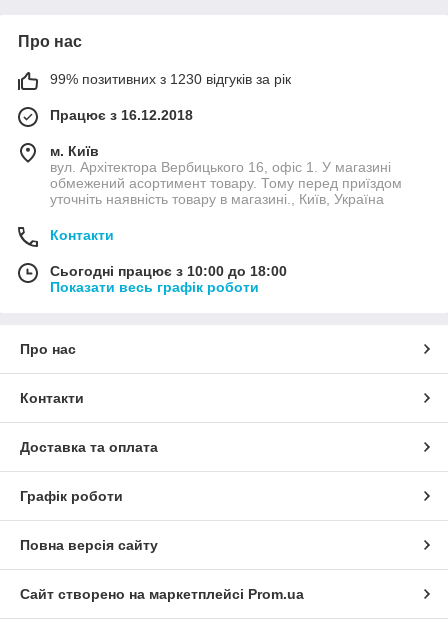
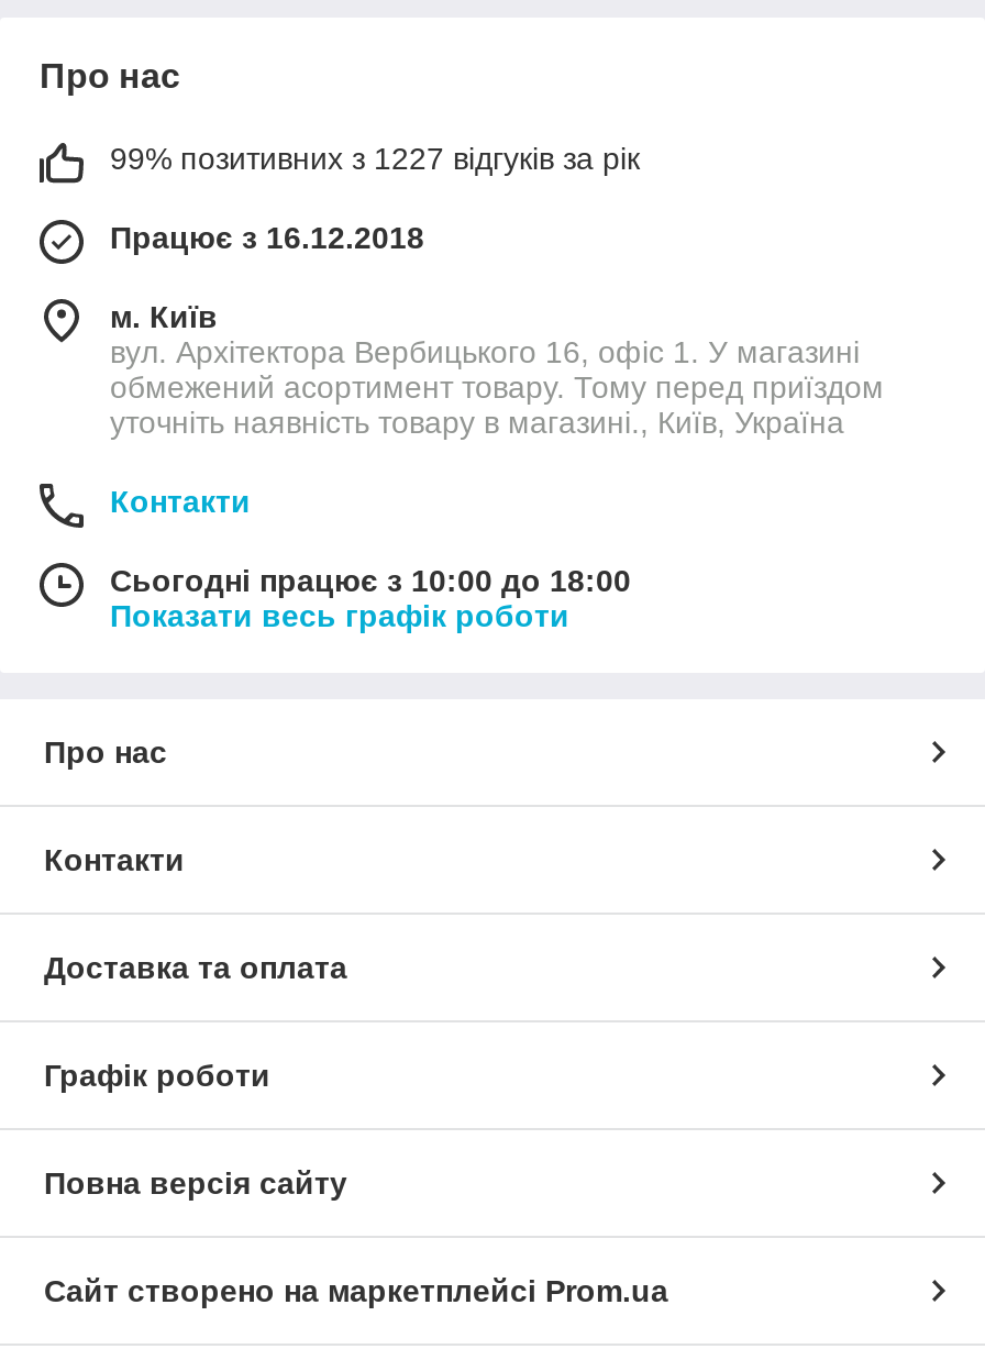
[50,71,291,87] 99% позитивних з 1230 відгуків за рік -> [110,141,640,176] 99% позитивних з 1227 відгуків за рік

